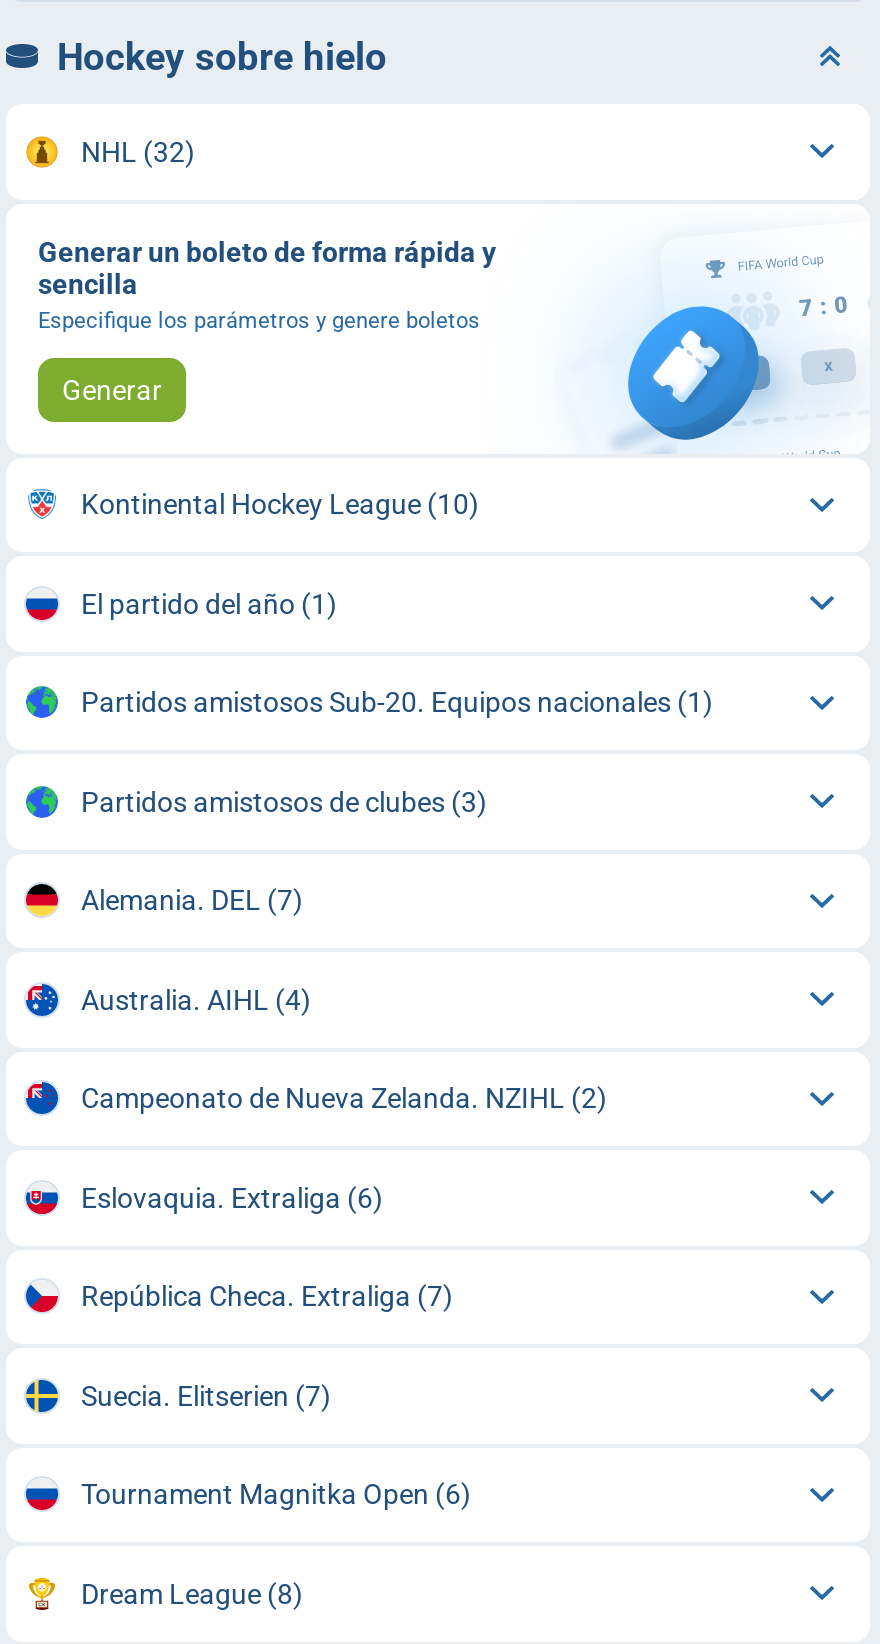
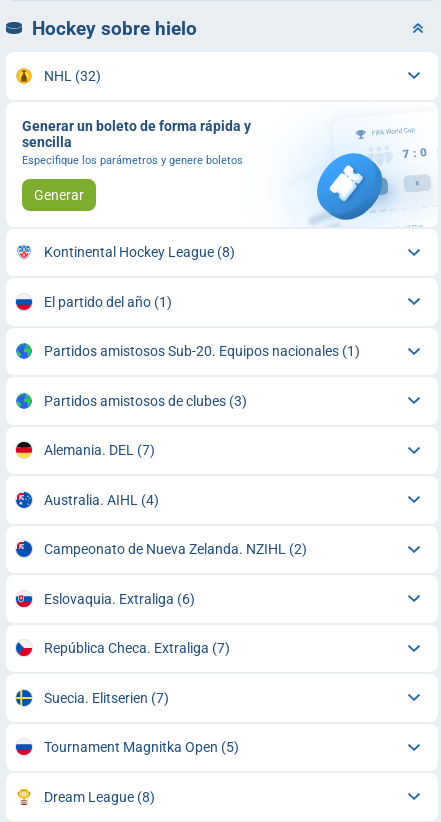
[81,488,479,520] Kontinental Hockey League (10) -> [43,244,234,260] Kontinental Hockey League (8)
[81,1478,471,1510] Tournament Magnitka Open (6) -> [43,739,238,755] Tournament Magnitka Open (5)

